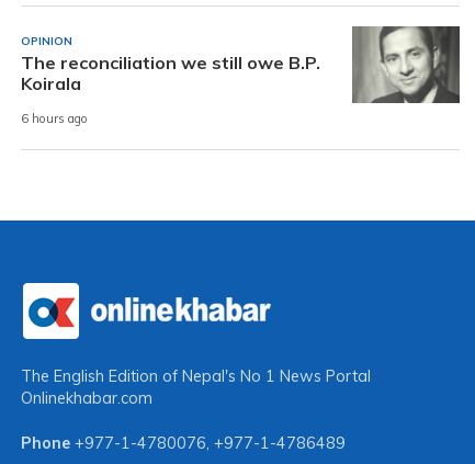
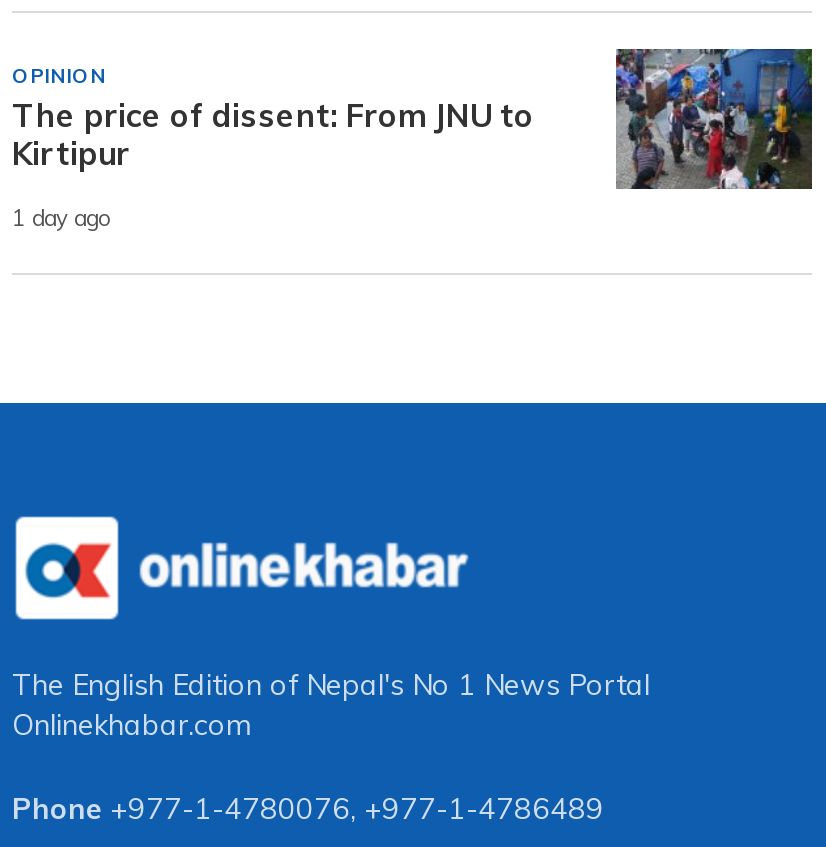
[352,25,460,103] [image] -> [616,46,812,190] [image]
[21,52,320,95] The reconciliation we still owe B.P. | Koirala -> [12,94,534,172] The price of dissent: From JNU to | Kirtipur
[21,112,88,127] 6 hours ago -> [12,203,110,231] 1 day ago

